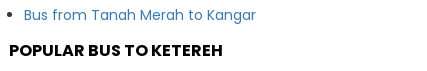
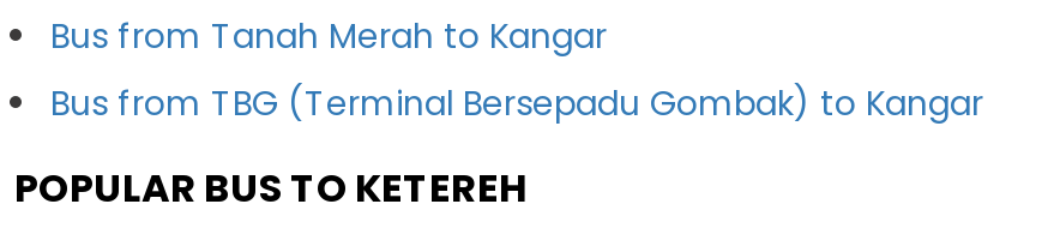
none -> [50,78,983,126] Bus from TBG (Terminal Bersepadu Gombak) to Kangar

